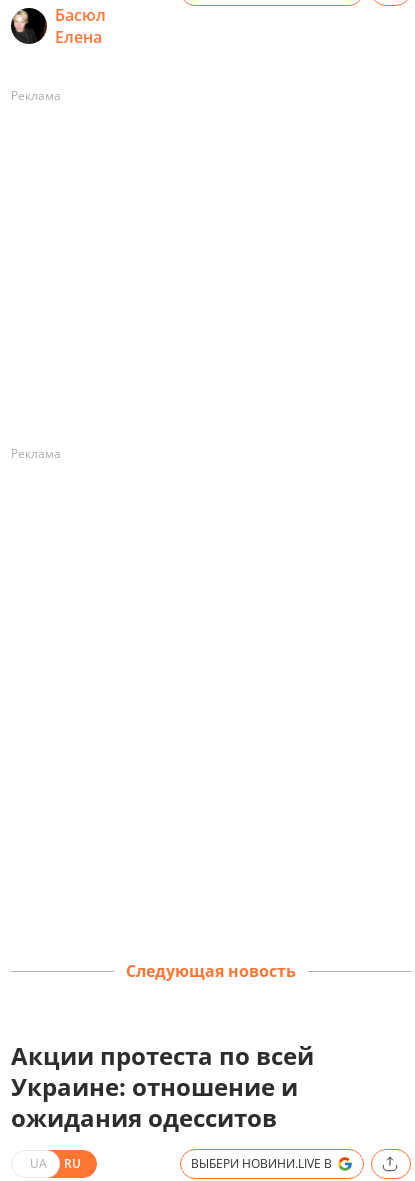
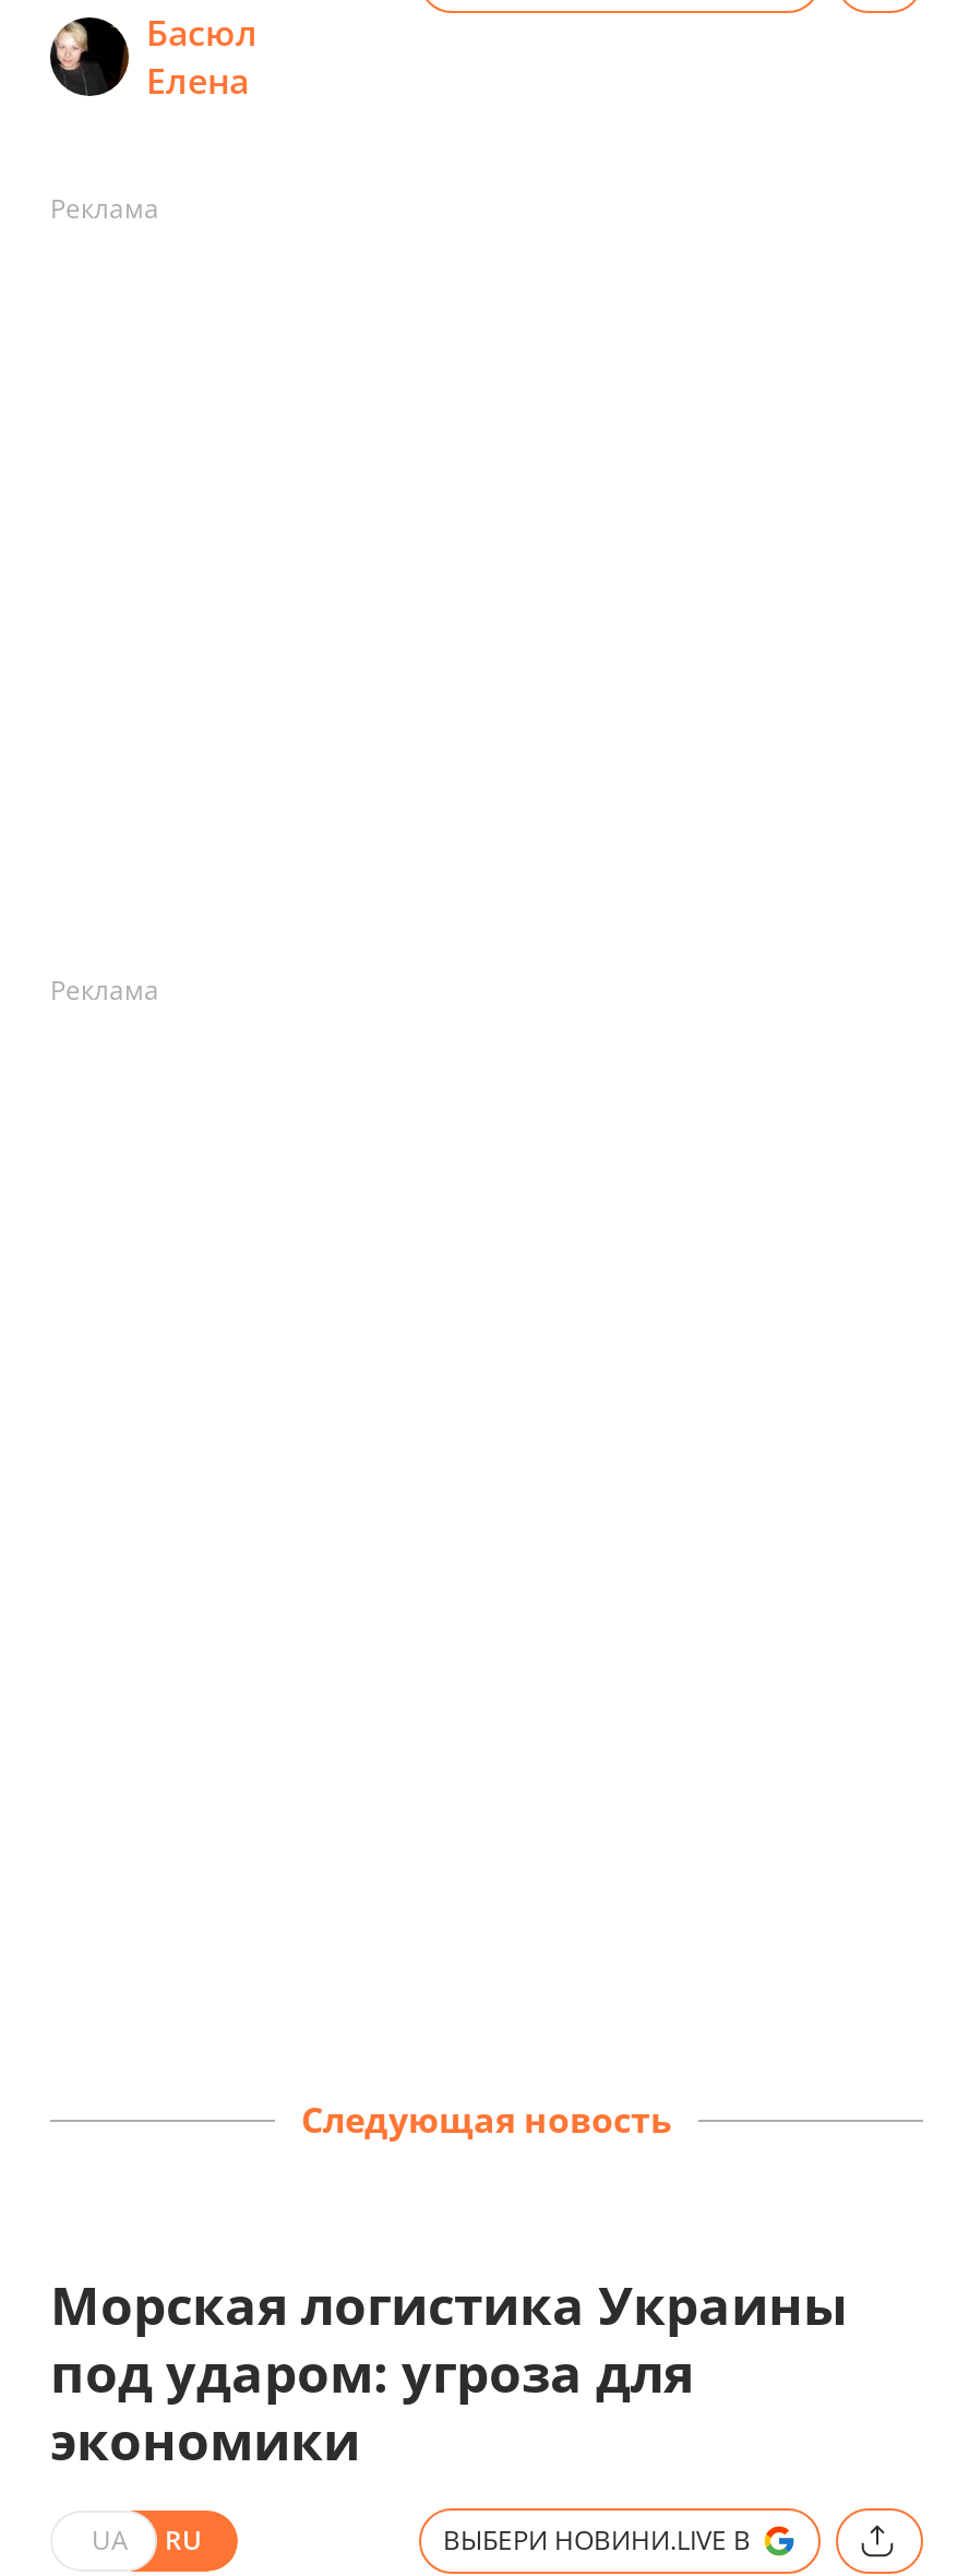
[11,1039,314,1134] Акции протеста по всей | Украине: отношение и | ожидания одесситов -> [50,2268,847,2476] Морская логистика Украины | под ударом: угроза для | экономики

